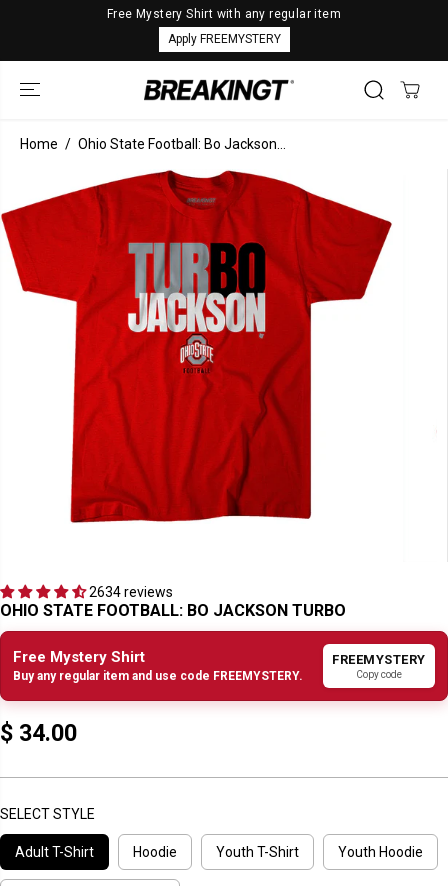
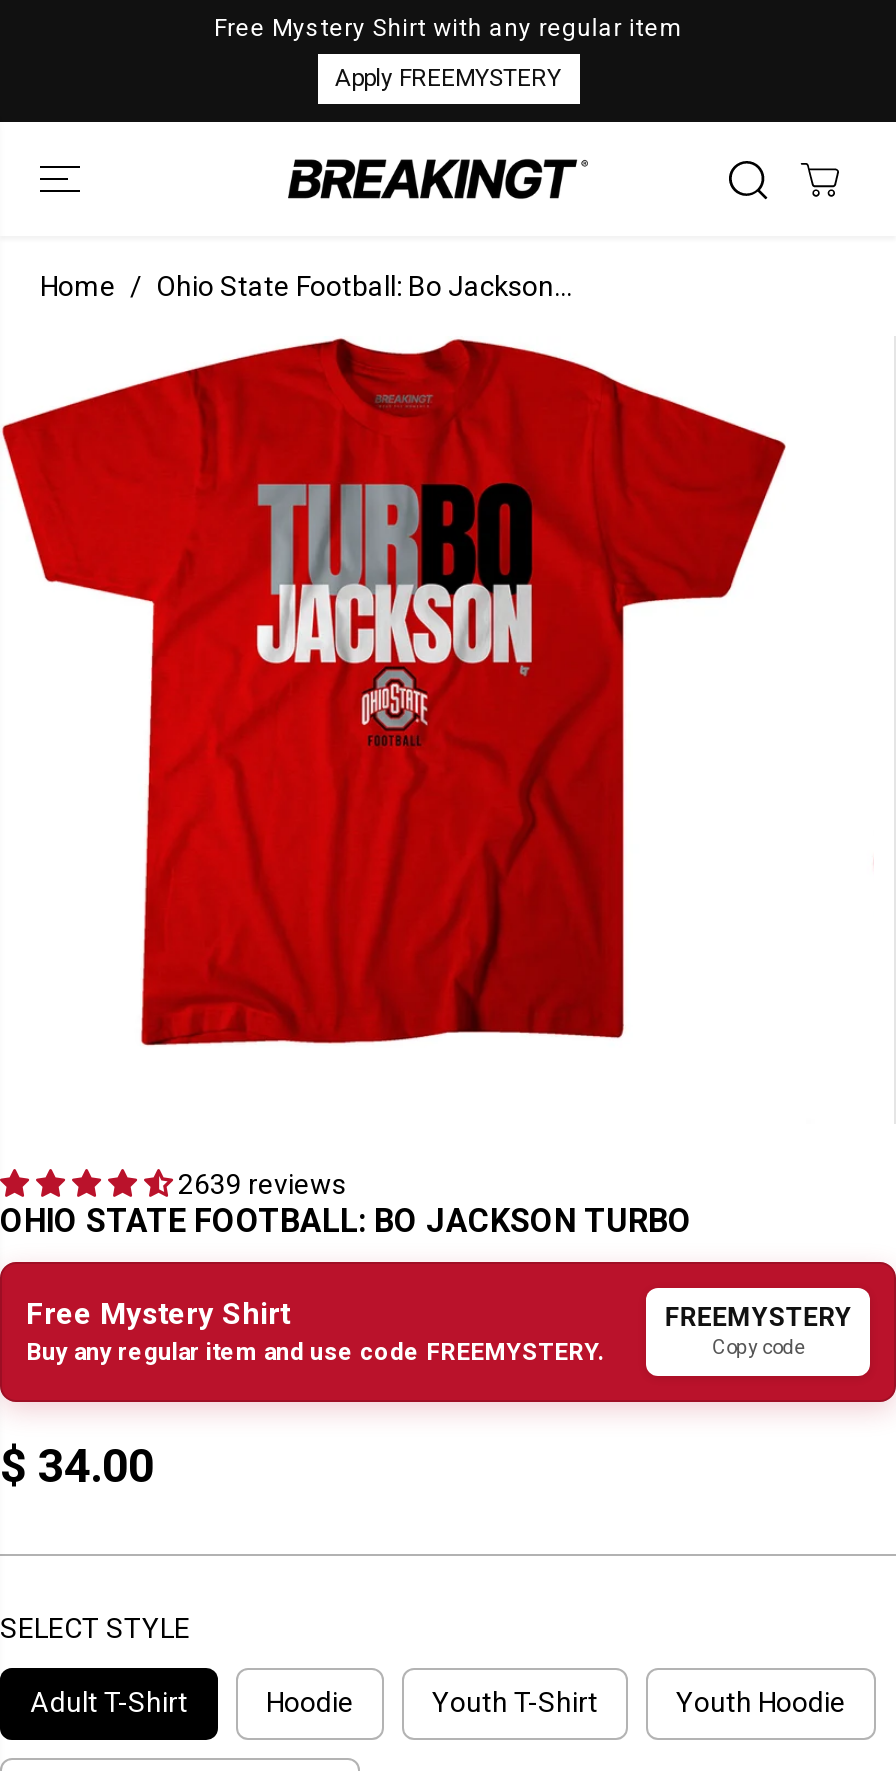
[89,584,173,600] 2634 reviews -> [178,1167,346,1199] 2639 reviews

